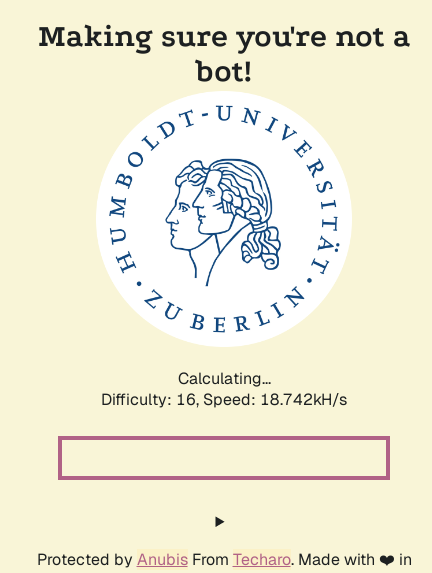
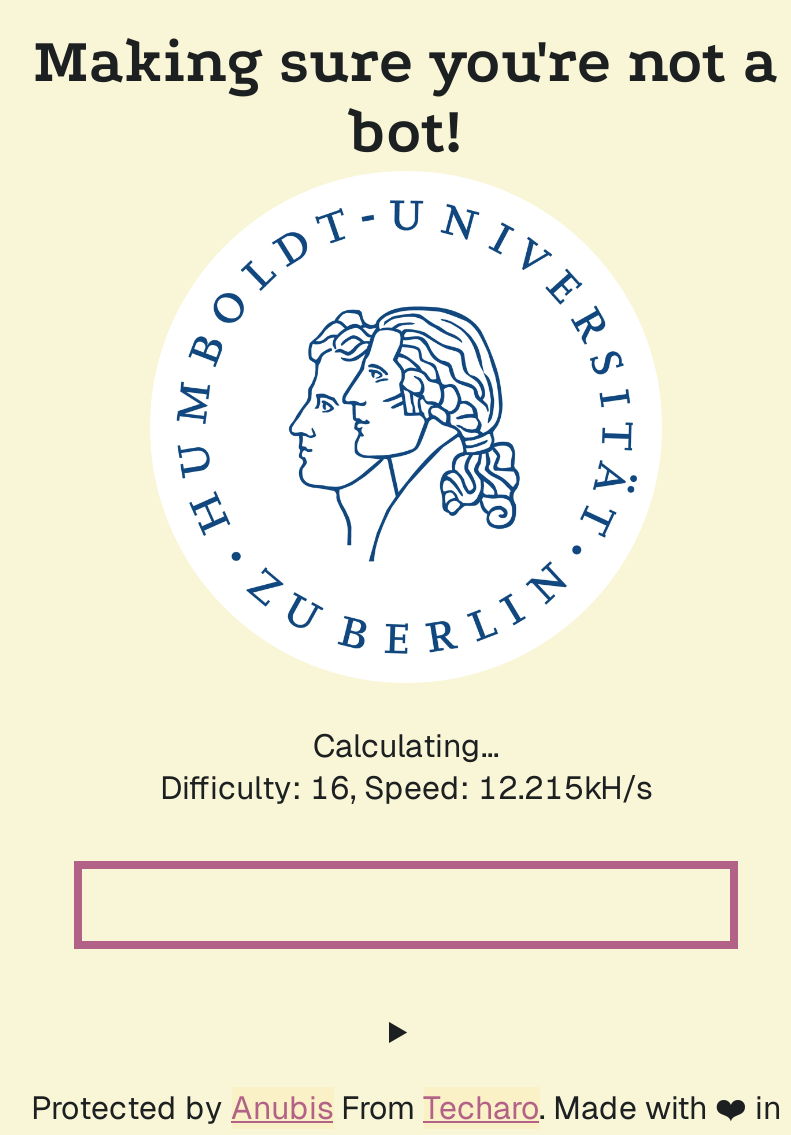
[101,389,347,410] Difficulty: 16, Speed: 18.742kH/s -> [160,767,652,809] Difficulty: 16, Speed: 12.215kH/s

